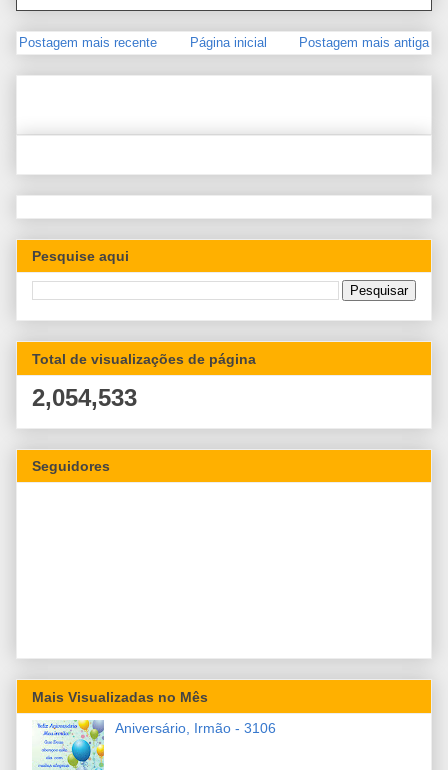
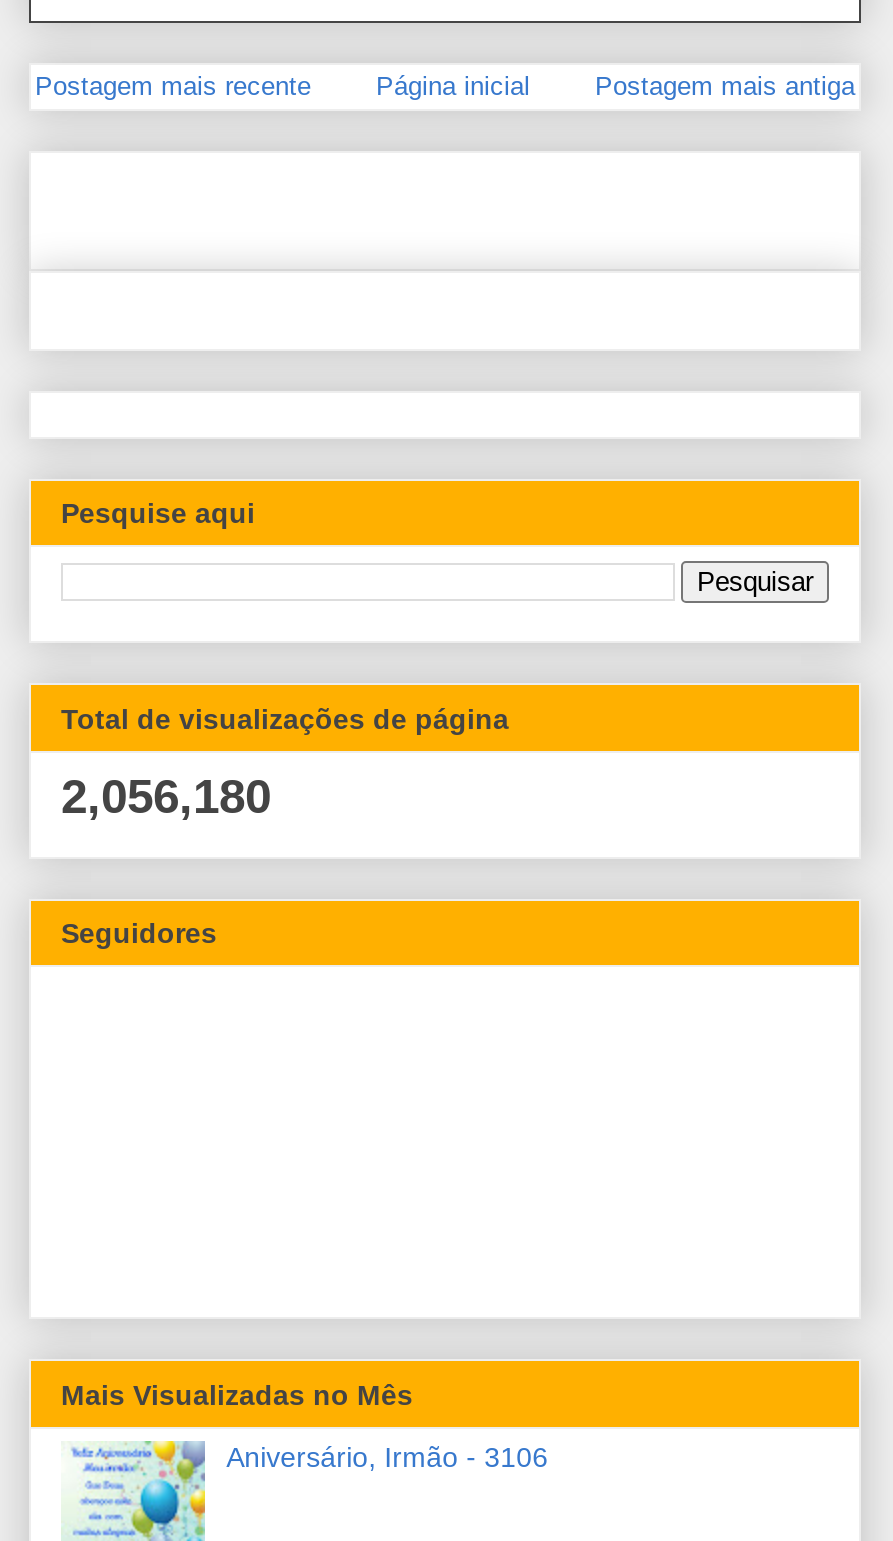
[32,384,137,411] 2,054,533 -> [61,769,271,823] 2,056,180

